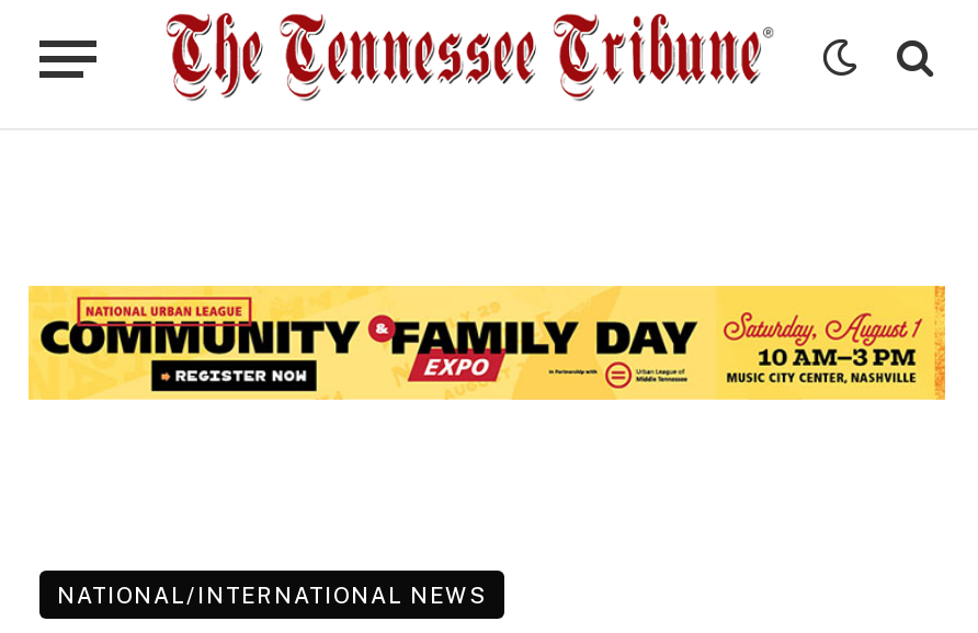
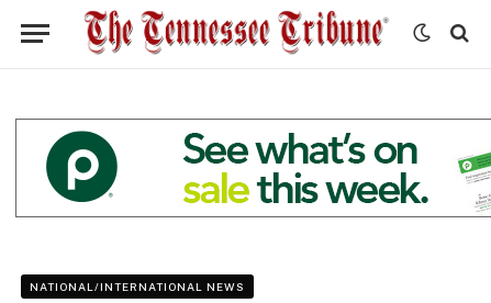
[26,260,971,426] [image] -> [14,117,488,218] [image]

